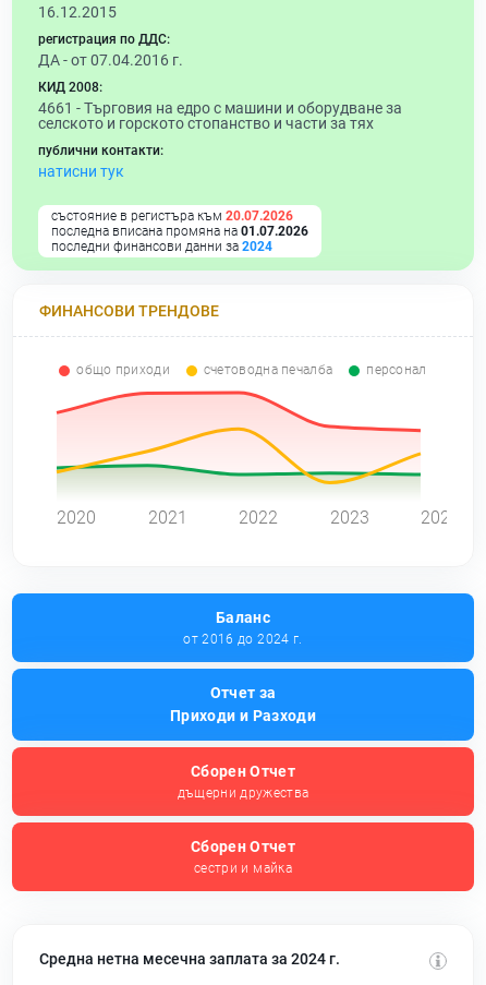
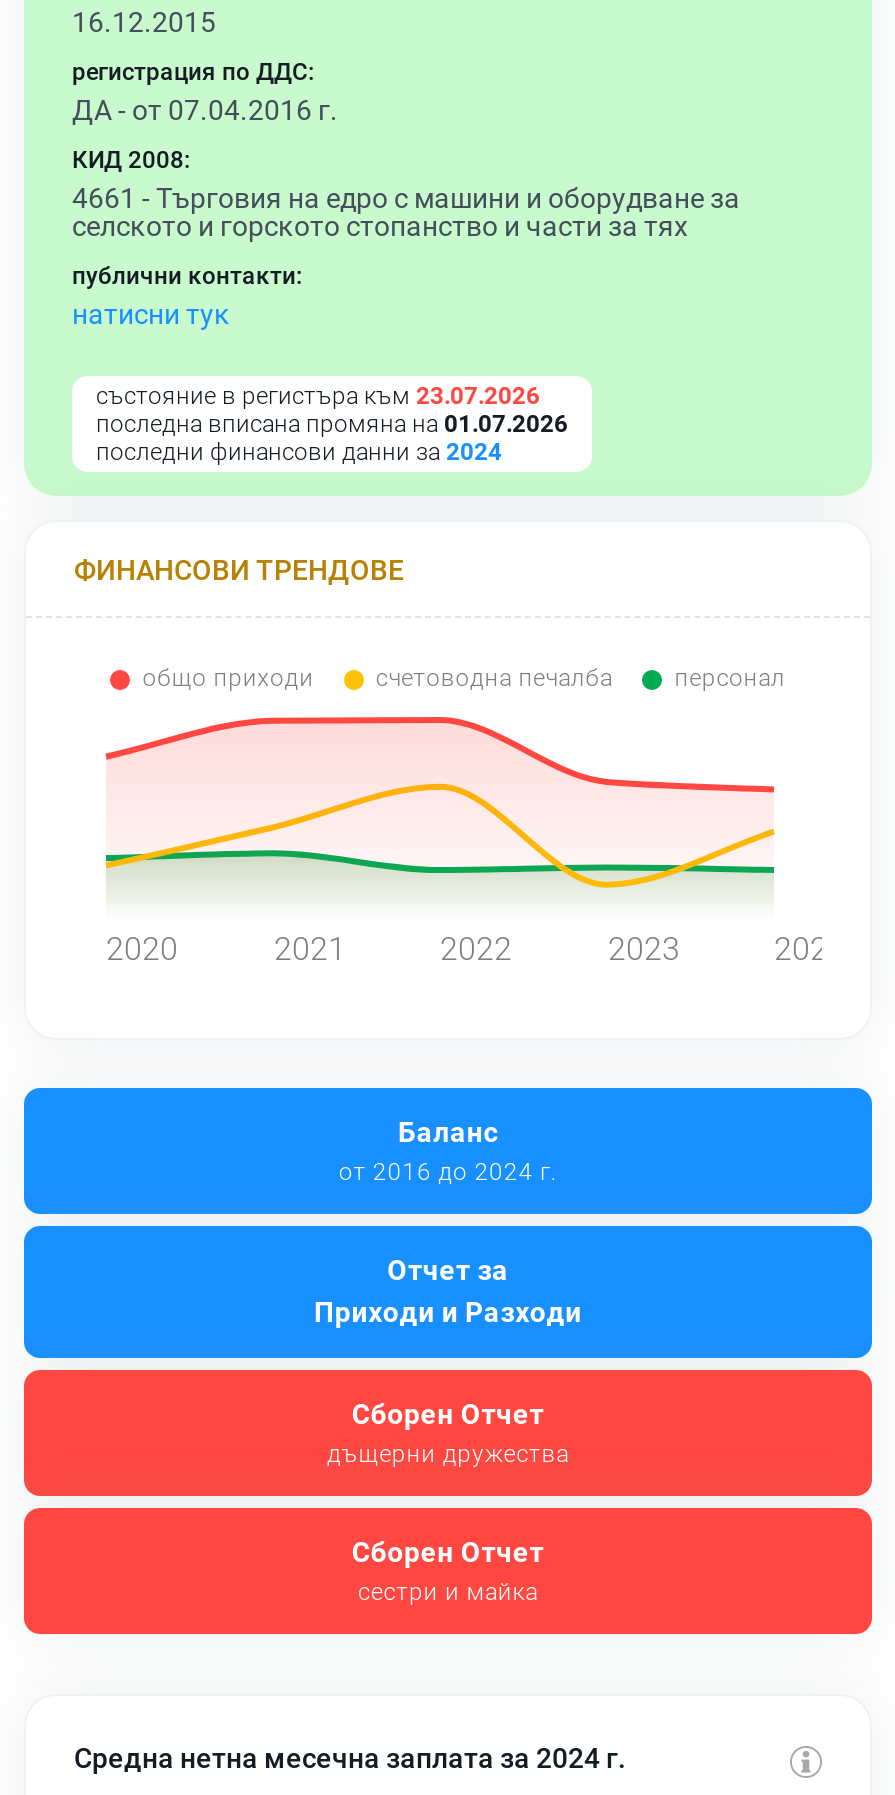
[51,208,293,224] състояние в регистъра към 20.07.2026 -> [96,382,540,410] състояние в регистъра към 23.07.2026

